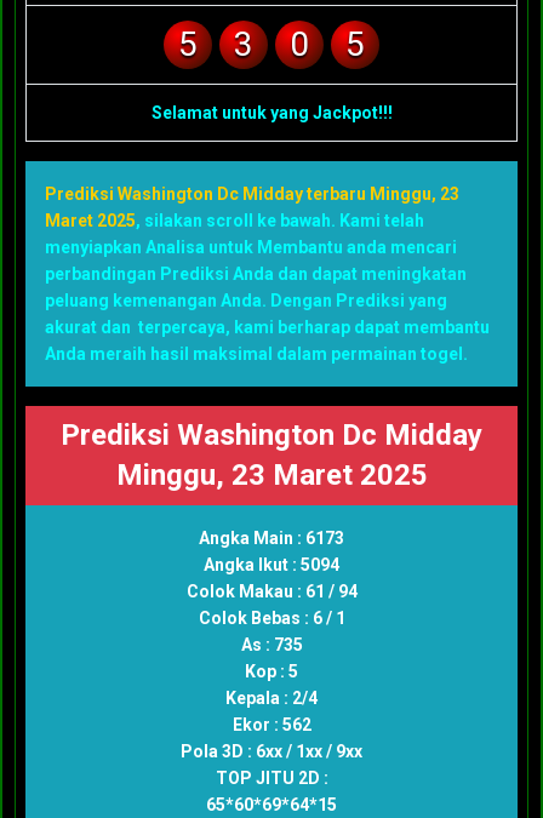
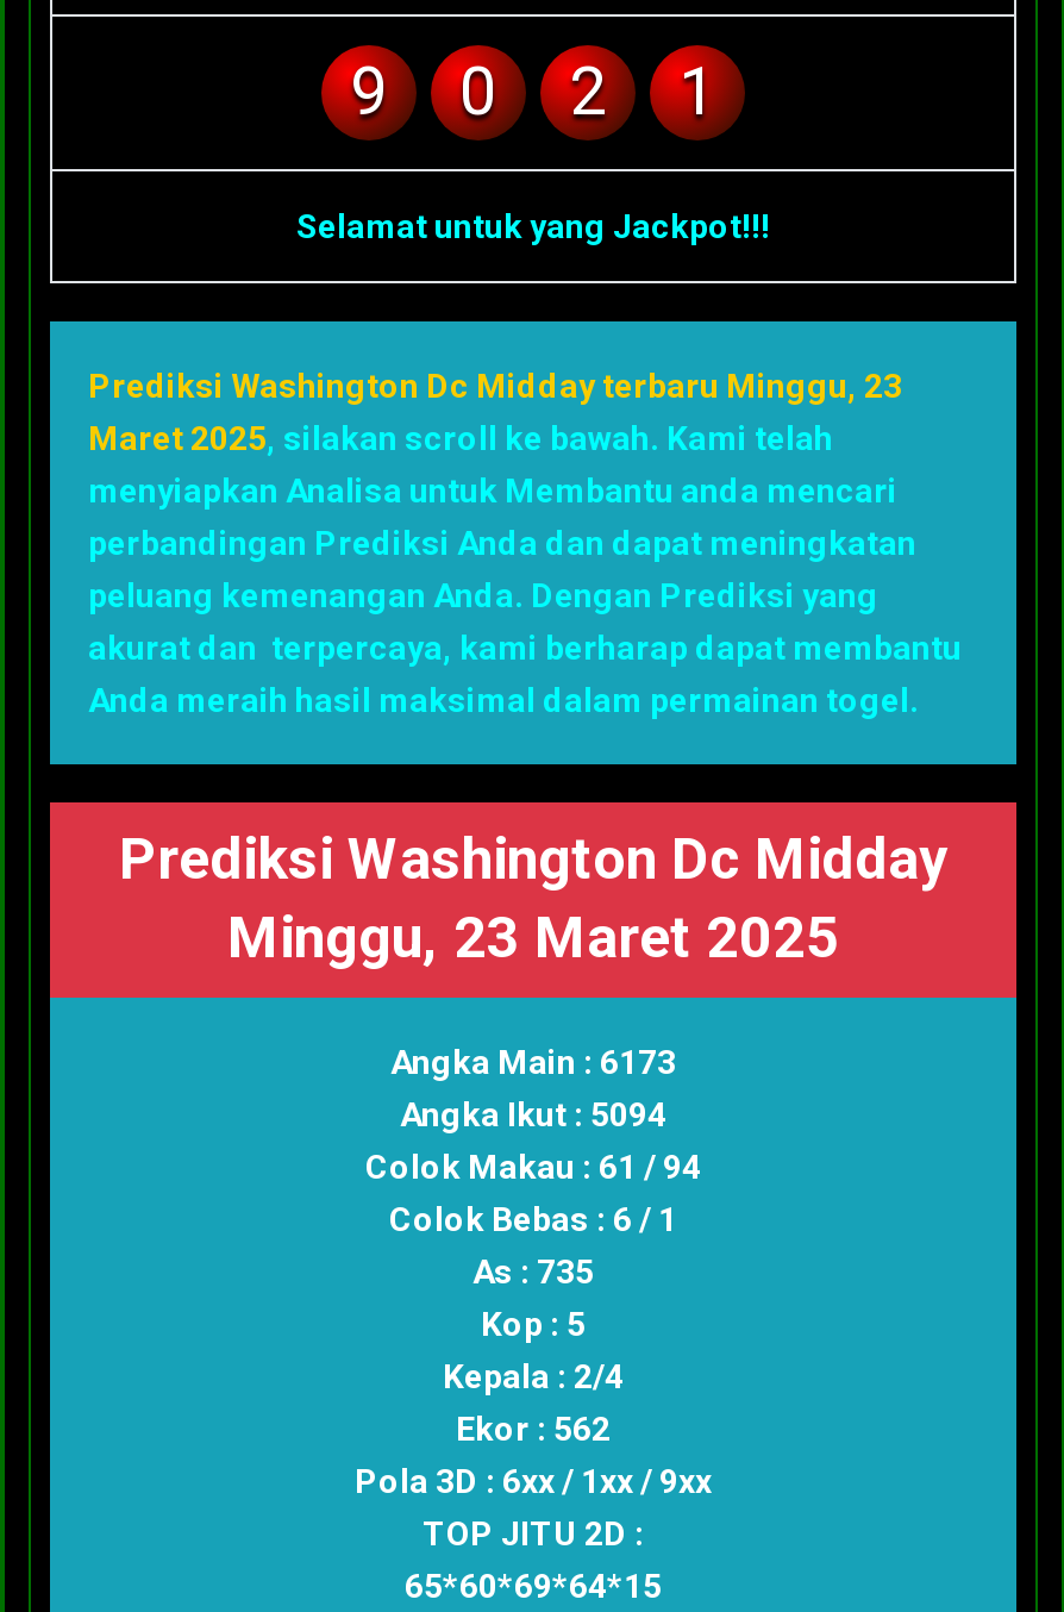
[178,24,253,64] 5 | 3 -> [350,51,388,130] 9
[345,24,365,64] 5 -> [569,51,716,130] 2 | 1

